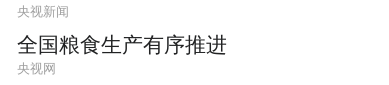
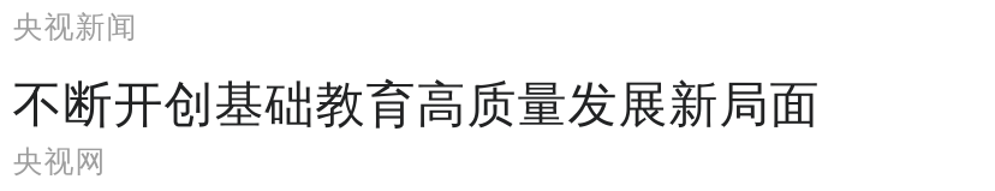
[17,33,227,55] 全国粮食生产有序推进 -> [12,79,820,132] 不断开创基础教育高质量发展新局面

